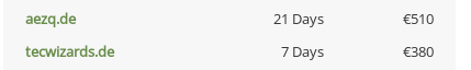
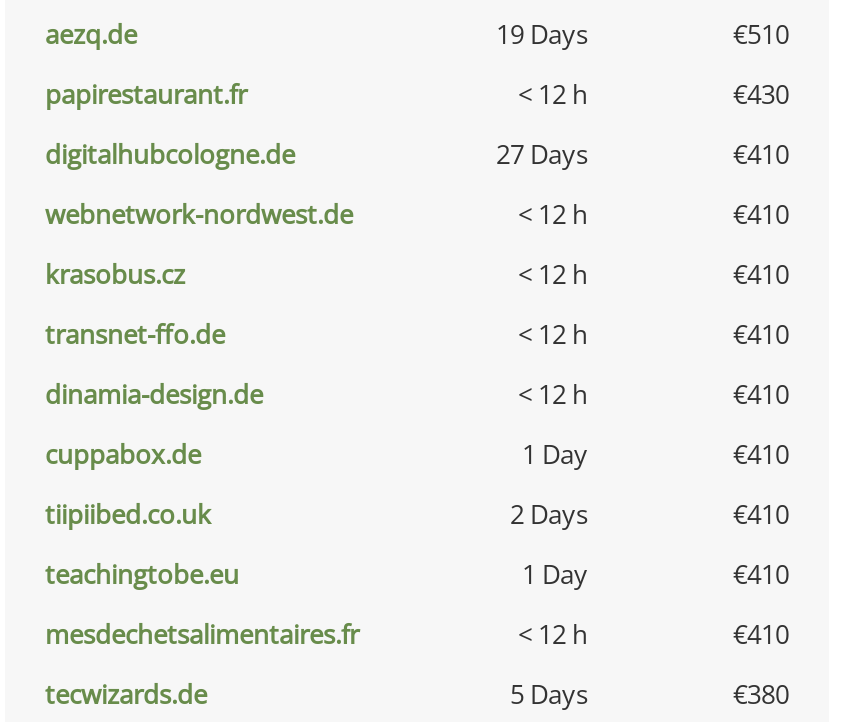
[273,9,323,28] 21 Days -> [496,16,588,52] 19 Days
none -> [45,76,789,652] papirestaurant.fr | < 12 h | €430 | digitalhubcologne.de | 27 Days | €410 | webnetwork-nordwest.de | < 12 h | €410 | krasobus.cz | < 12 h | €410 | transnet-ffo.de | < 12 h | €410 | dinamia-design.de | < 12 h | €410 | cuppabox.de | 1 Day | €410 | tiipiibed.co.uk | 2 Days | €410 | teachingtobe.eu | 1 Day | €410 | mesdechetsalimentaires.fr | < 12 h | €410
[281,42,323,61] 7 Days -> [510,676,588,712] 5 Days

